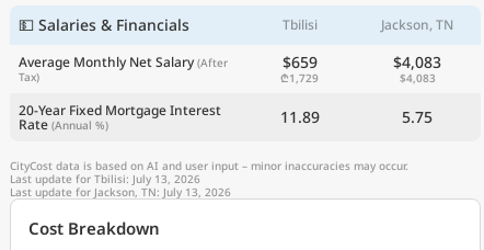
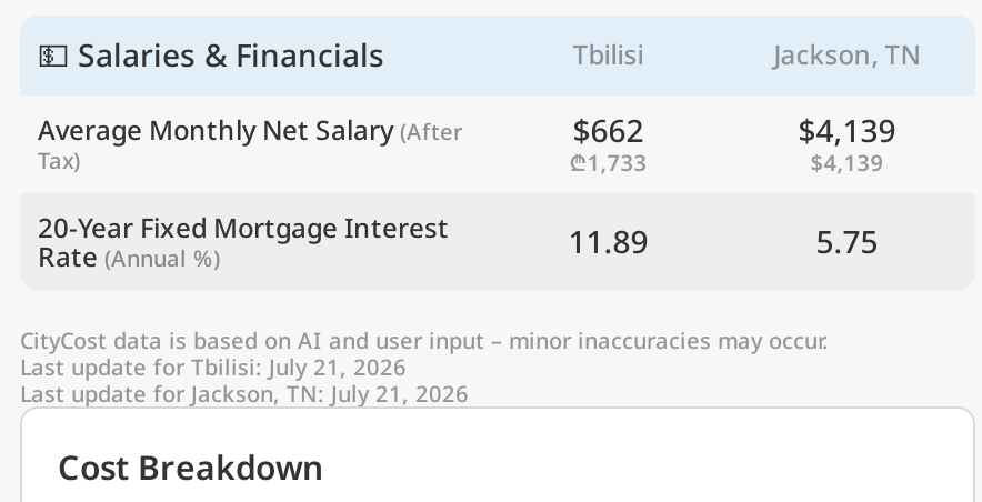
[282,52,317,73] $659 -> [573,109,644,151] $662
[393,52,442,73] $4,083 -> [798,109,896,151] $4,139
[281,70,319,86] ₾1,729 -> [569,147,647,178] ₾1,733
[399,70,436,86] $4,083 -> [810,147,884,178] $4,139
[10,171,200,187] Last update for Tbilisi: July 13, 2026 -> [20,351,407,382] Last update for Tbilisi: July 21, 2026
[10,184,231,200] Last update for Jackson, TN: July 13, 2026 -> [20,378,469,409] Last update for Jackson, TN: July 21, 2026

